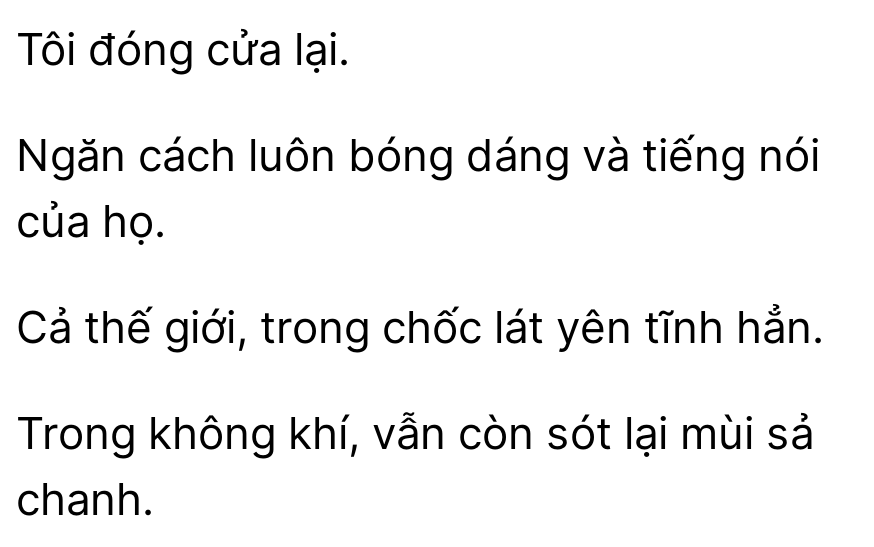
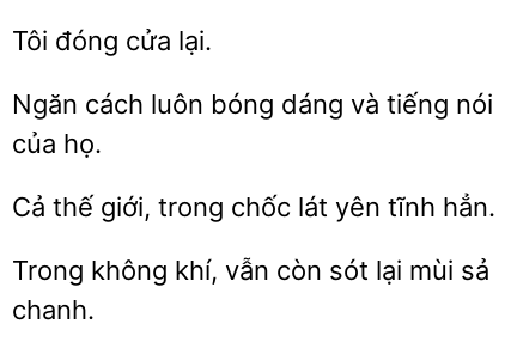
[16,129,642,247] luôn bóng dáng và | của họ. -> [12,88,456,159] luôn bóng dáng và tiếng | của
[482,301,736,353] lát yên tĩnh -> [291,191,495,222] lát | tĩnh hẳn.
[136,407,458,459] không khí, vẫn -> [12,255,225,286] Trong không khí,

